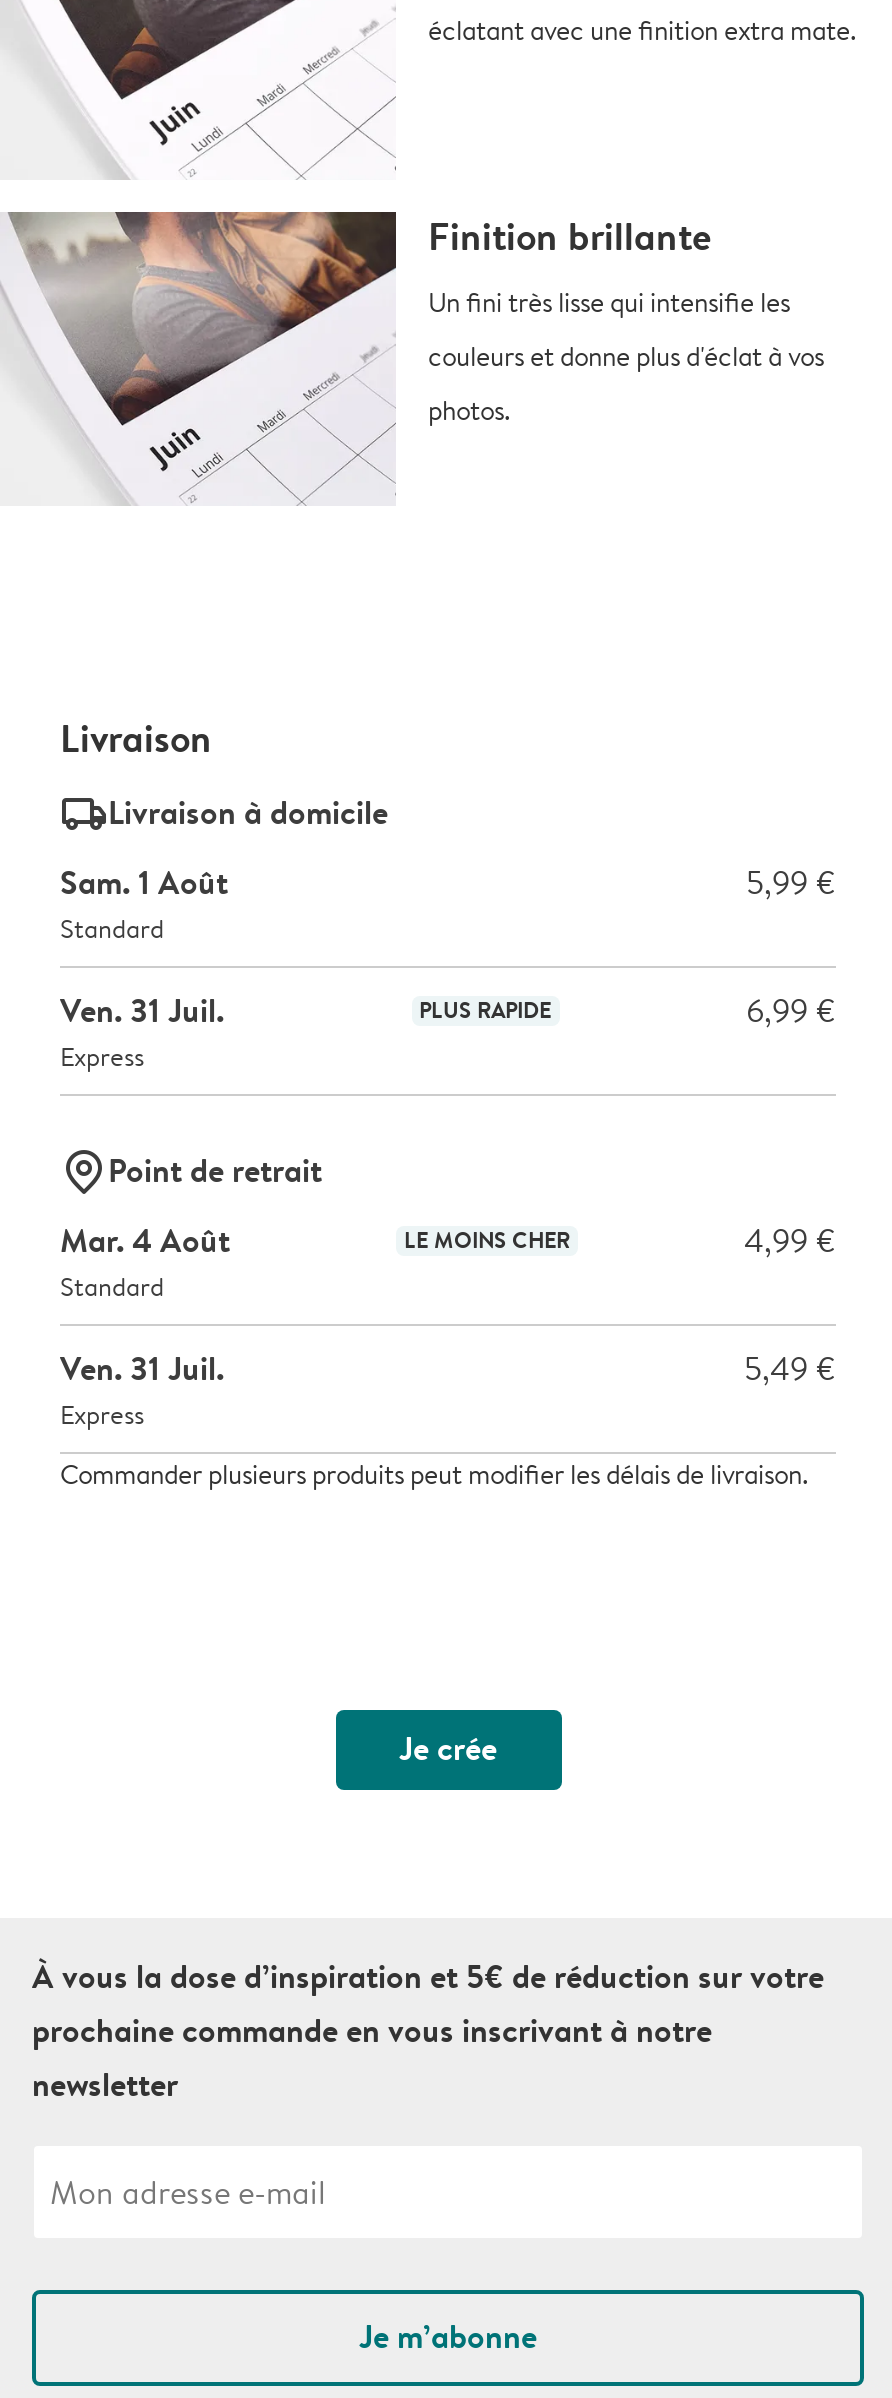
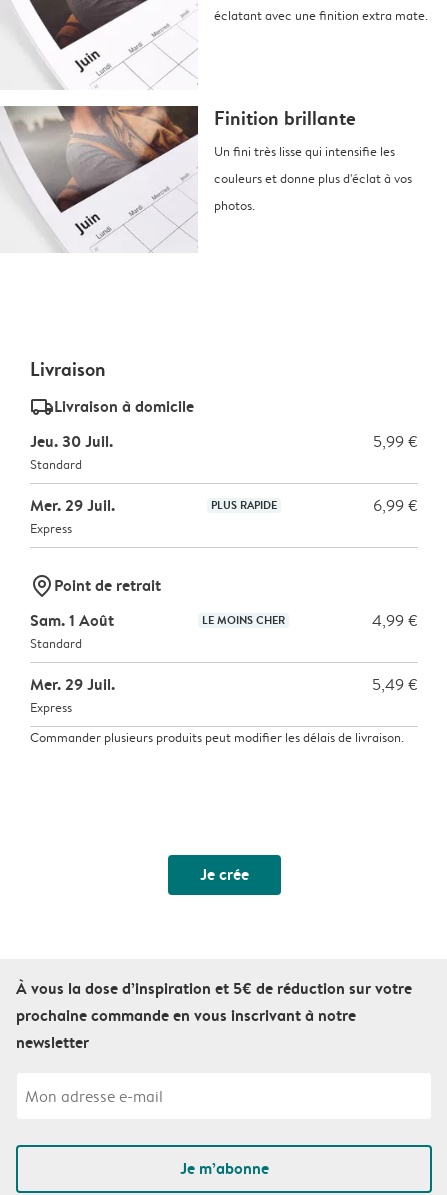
[60,861,228,905] Sam. 1 Août -> [30,430,113,452] Jeu. 30 Juil.
[60,989,224,1033] Ven. 31 Juil. -> [30,494,115,516] Mer. 29 Juil.
[60,1219,230,1263] Mar. 4 Août -> [30,609,114,631] Sam. 1 Août
[60,1347,224,1391] Ven. 31 Juil. -> [30,673,115,695] Mer. 29 Juil.

